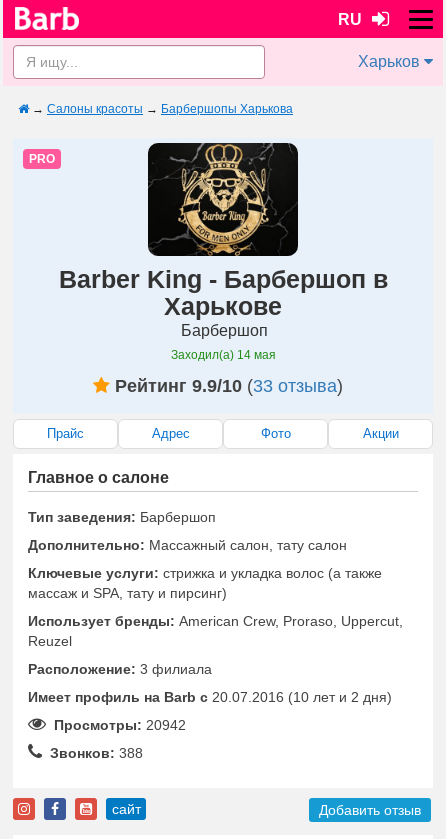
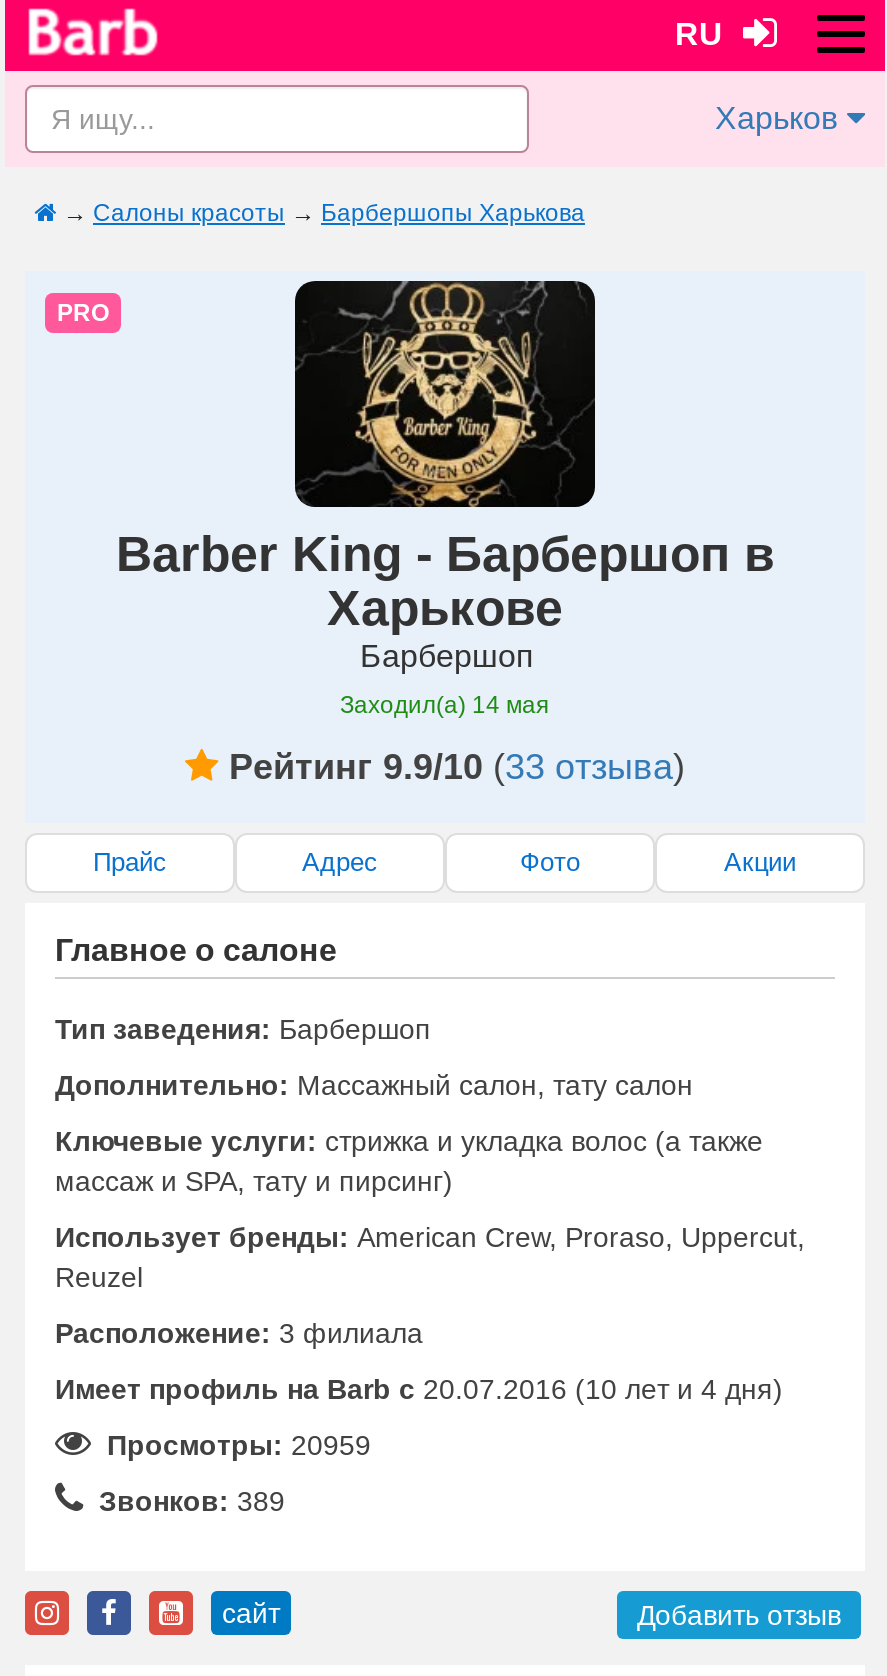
[28,688,392,704] Имеет профиль на Barb c 20.07.2016 (10 лет и 2 дня) -> [55,1372,783,1404] Имеет профиль на Barb c 20.07.2016 (10 лет и 4 дня)
[46,716,186,732] Просмотры: 20942 -> [91,1428,371,1460] Просмотры: 20959
[42,744,143,760] Звонков: 388 -> [83,1484,285,1516] Звонков: 389

